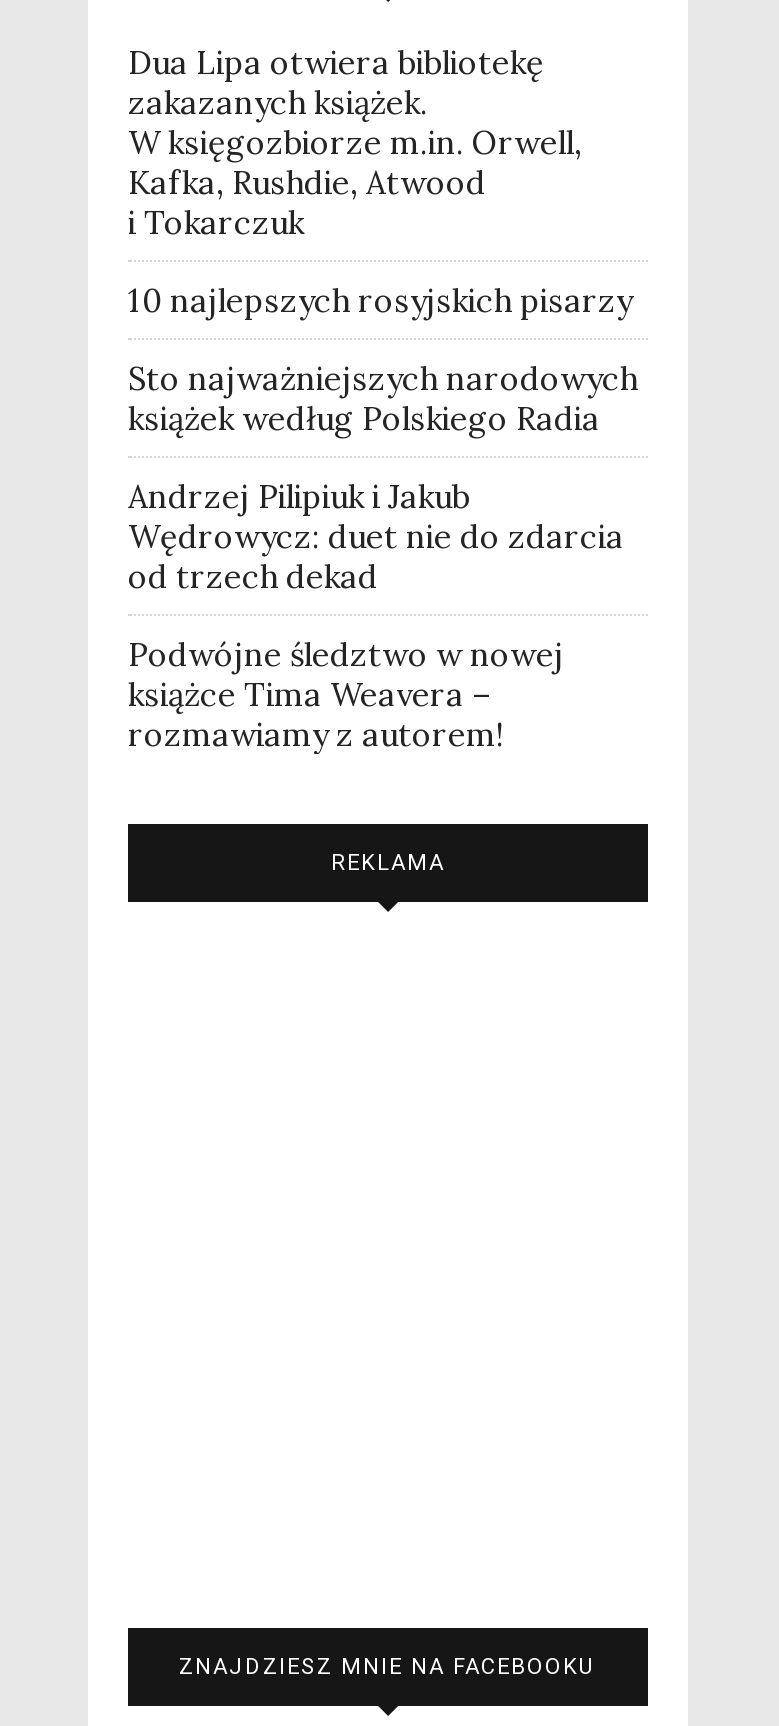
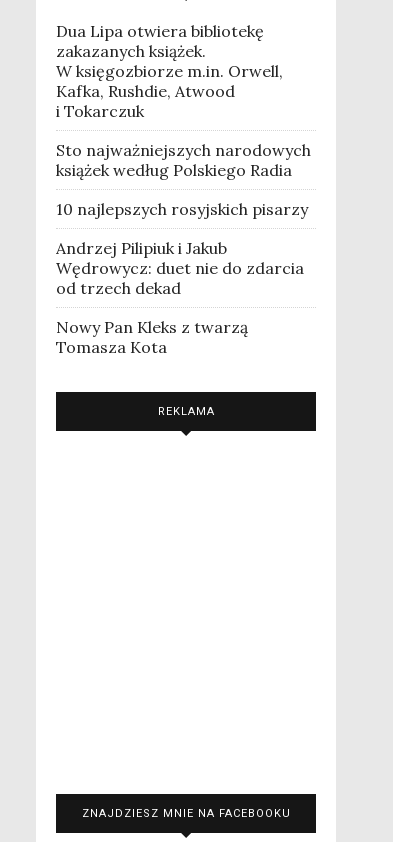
moved [128,280,632,320] -> [56,199,308,219]: 10 najlepszych rosyjskich pisarzy
moved [128,358,638,438] -> [56,140,311,180]: Sto najważniejszych narodowych | książek według Polskiego Radia
[128,634,564,754] Podwójne śledztwo w nowej | książce Tima Weavera – | rozmawiamy z autorem! -> [56,317,248,357] Nowy Pan Kleks z twarzą | Tomasza Kota

